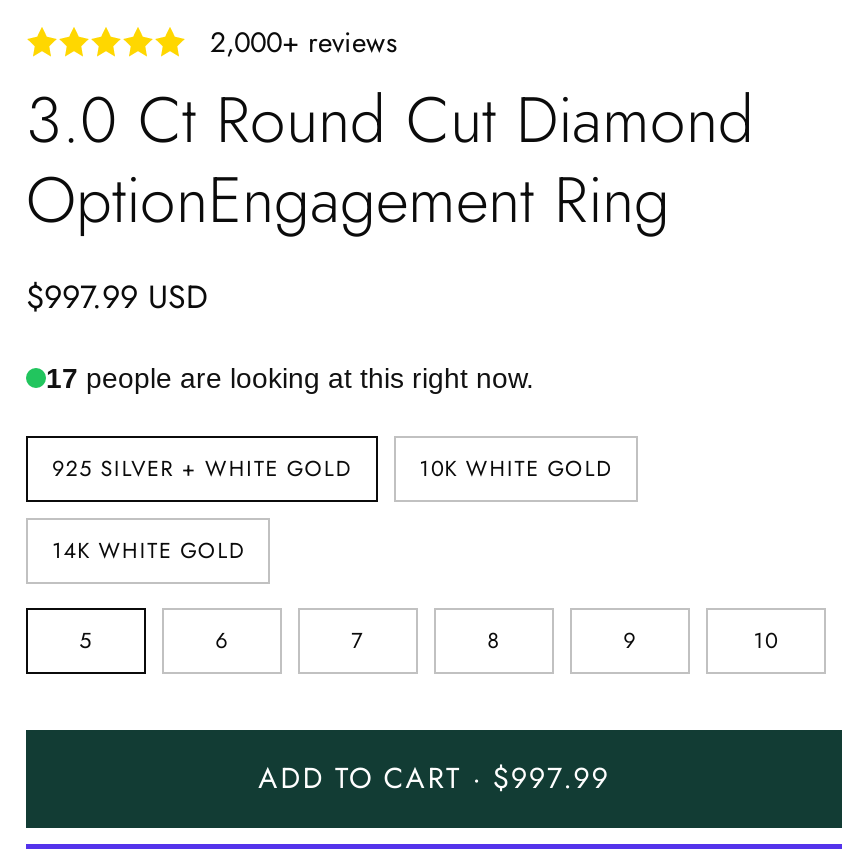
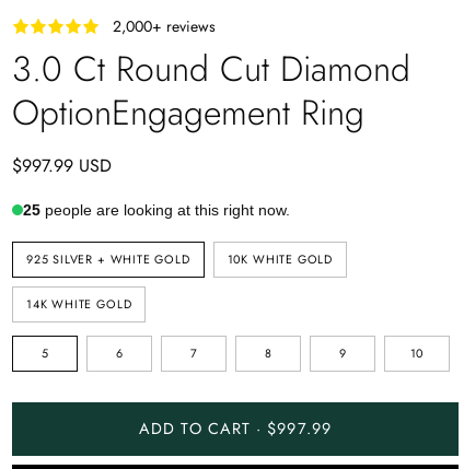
[46,362,534,394] 17 people are looking at this right now. -> [23,201,290,218] 25 people are looking at this right now.

